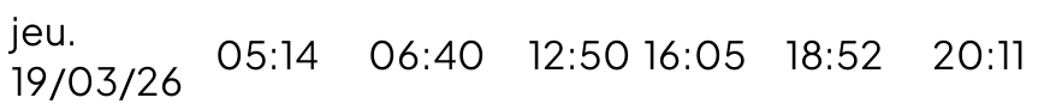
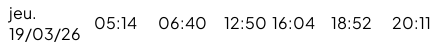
[215,29,1026,79] 05:14 06:40 12:50 16:05 18:52 20:11 -> [94,12,431,33] 05:14 06:40 12:50 16:04 18:52 20:11

